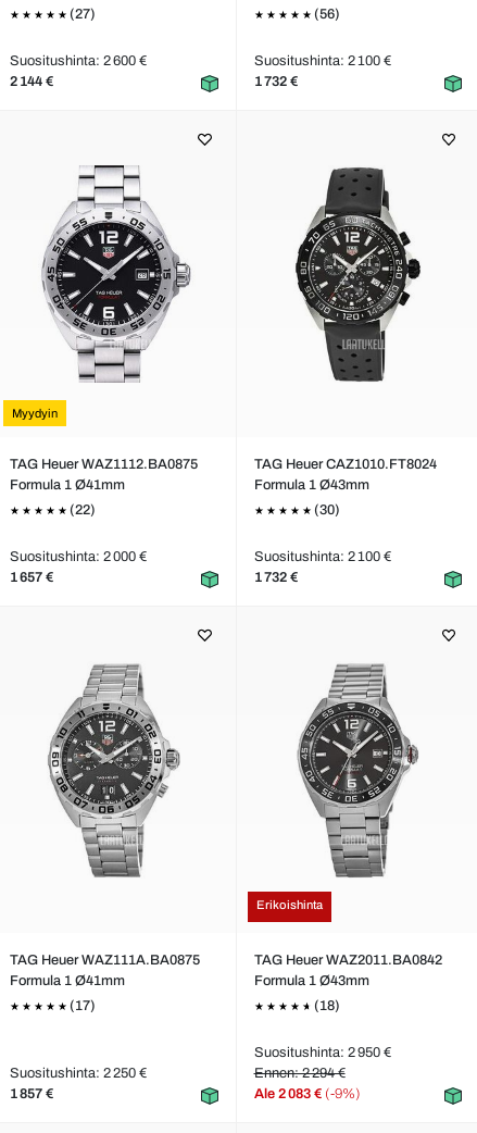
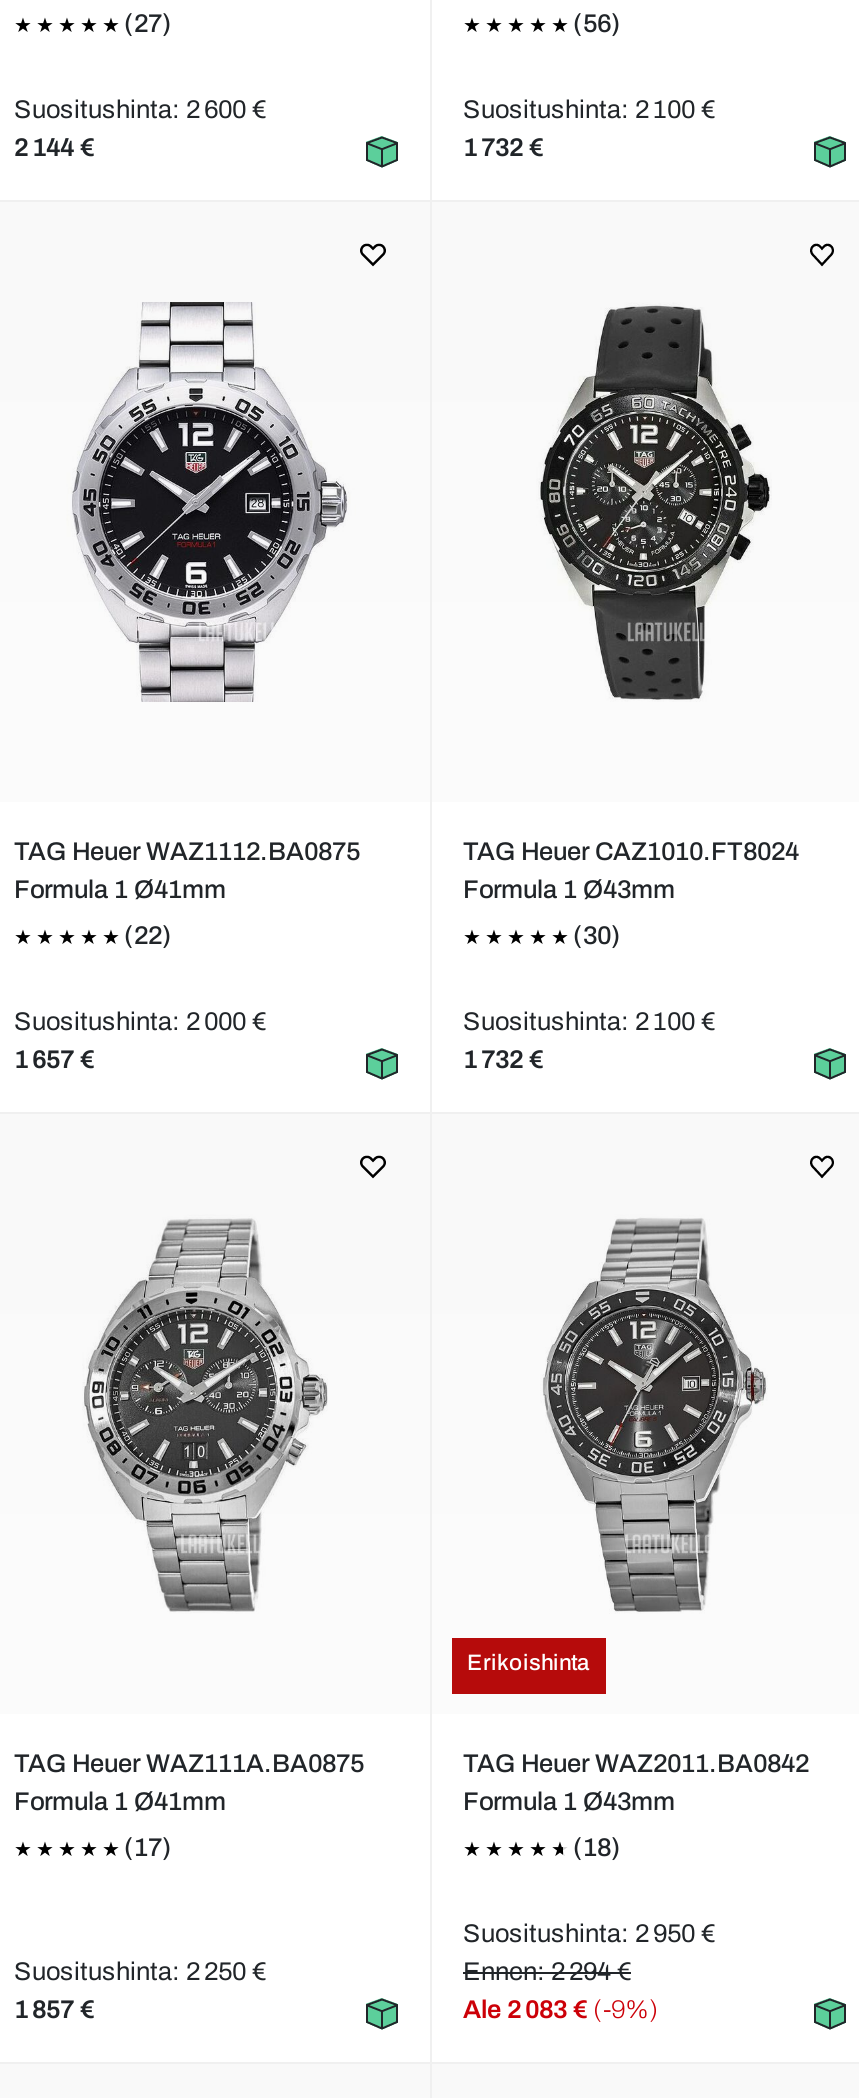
[12,407,58,420] Myydyin -> none

